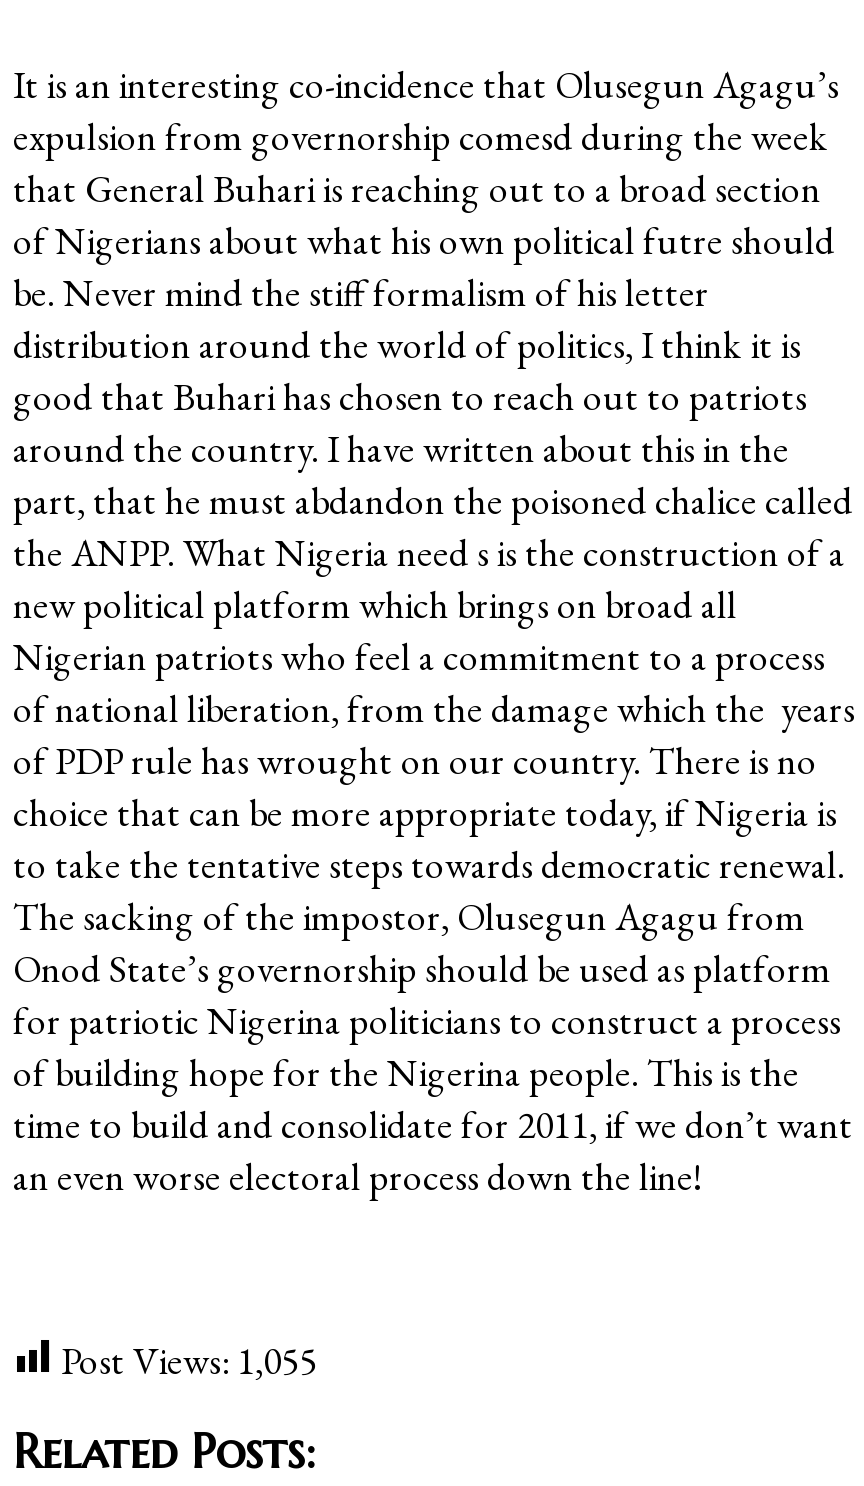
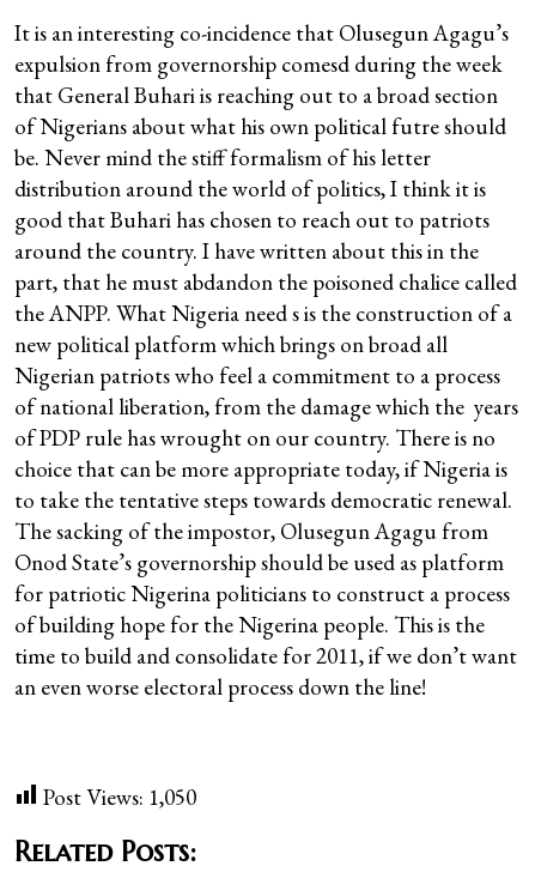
[61,1335,317,1385] Post Views: 1,055 -> [44,782,197,812] Post Views: 1,050

